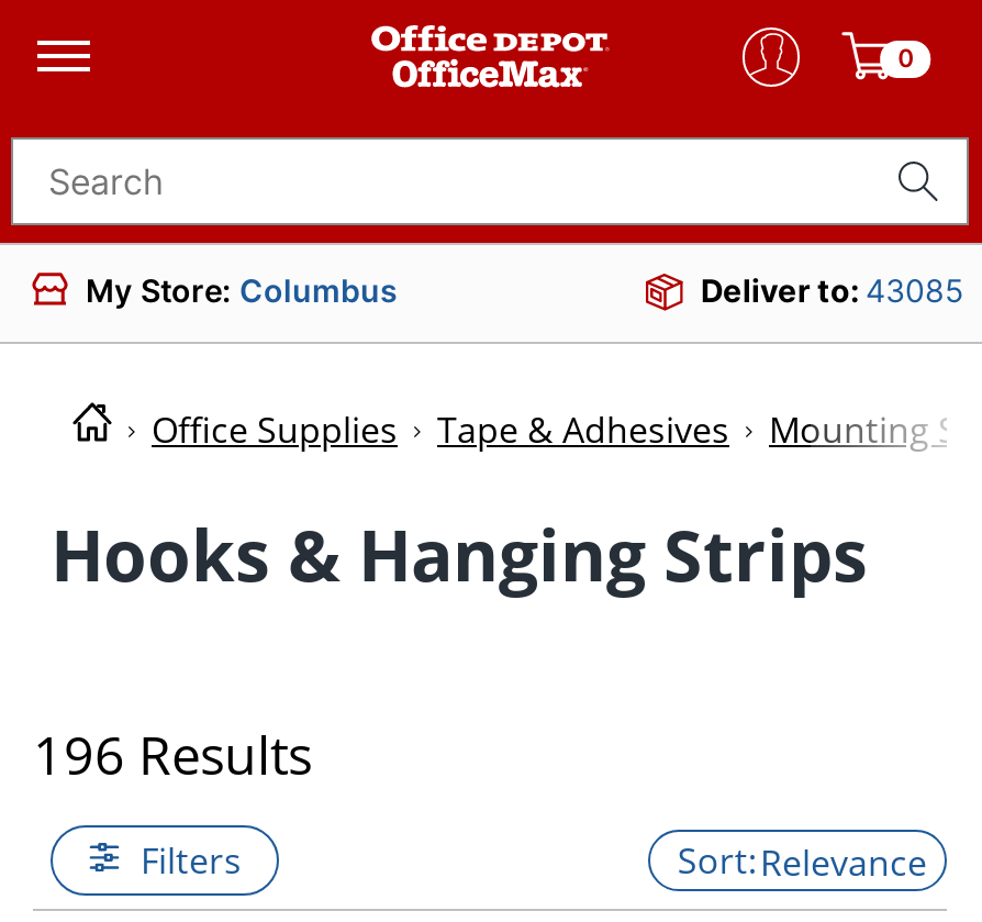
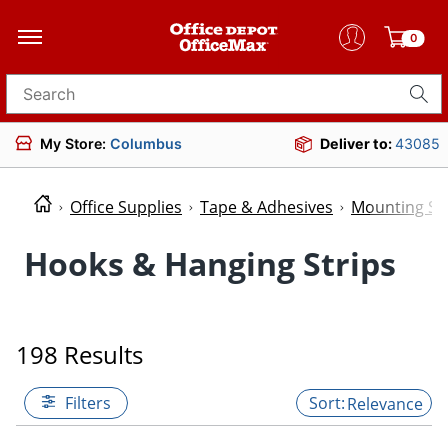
[33,718,312,790] 196 Results -> [16,338,143,371] 198 Results

